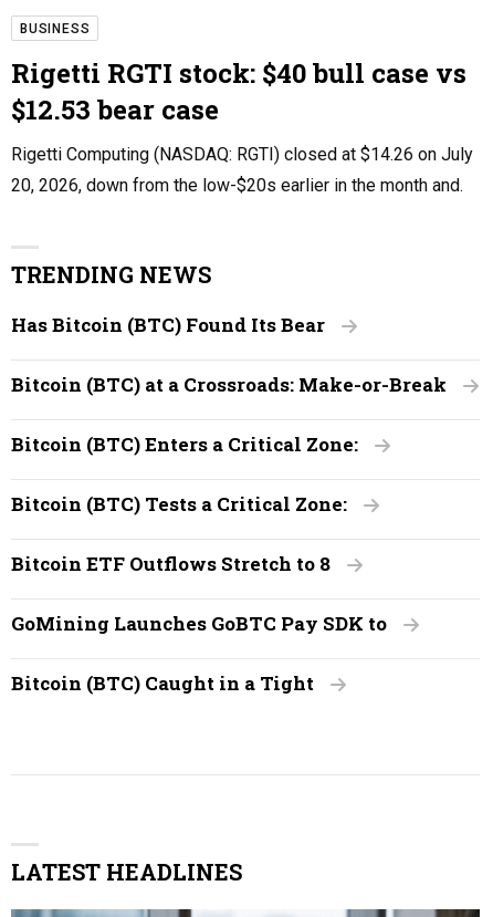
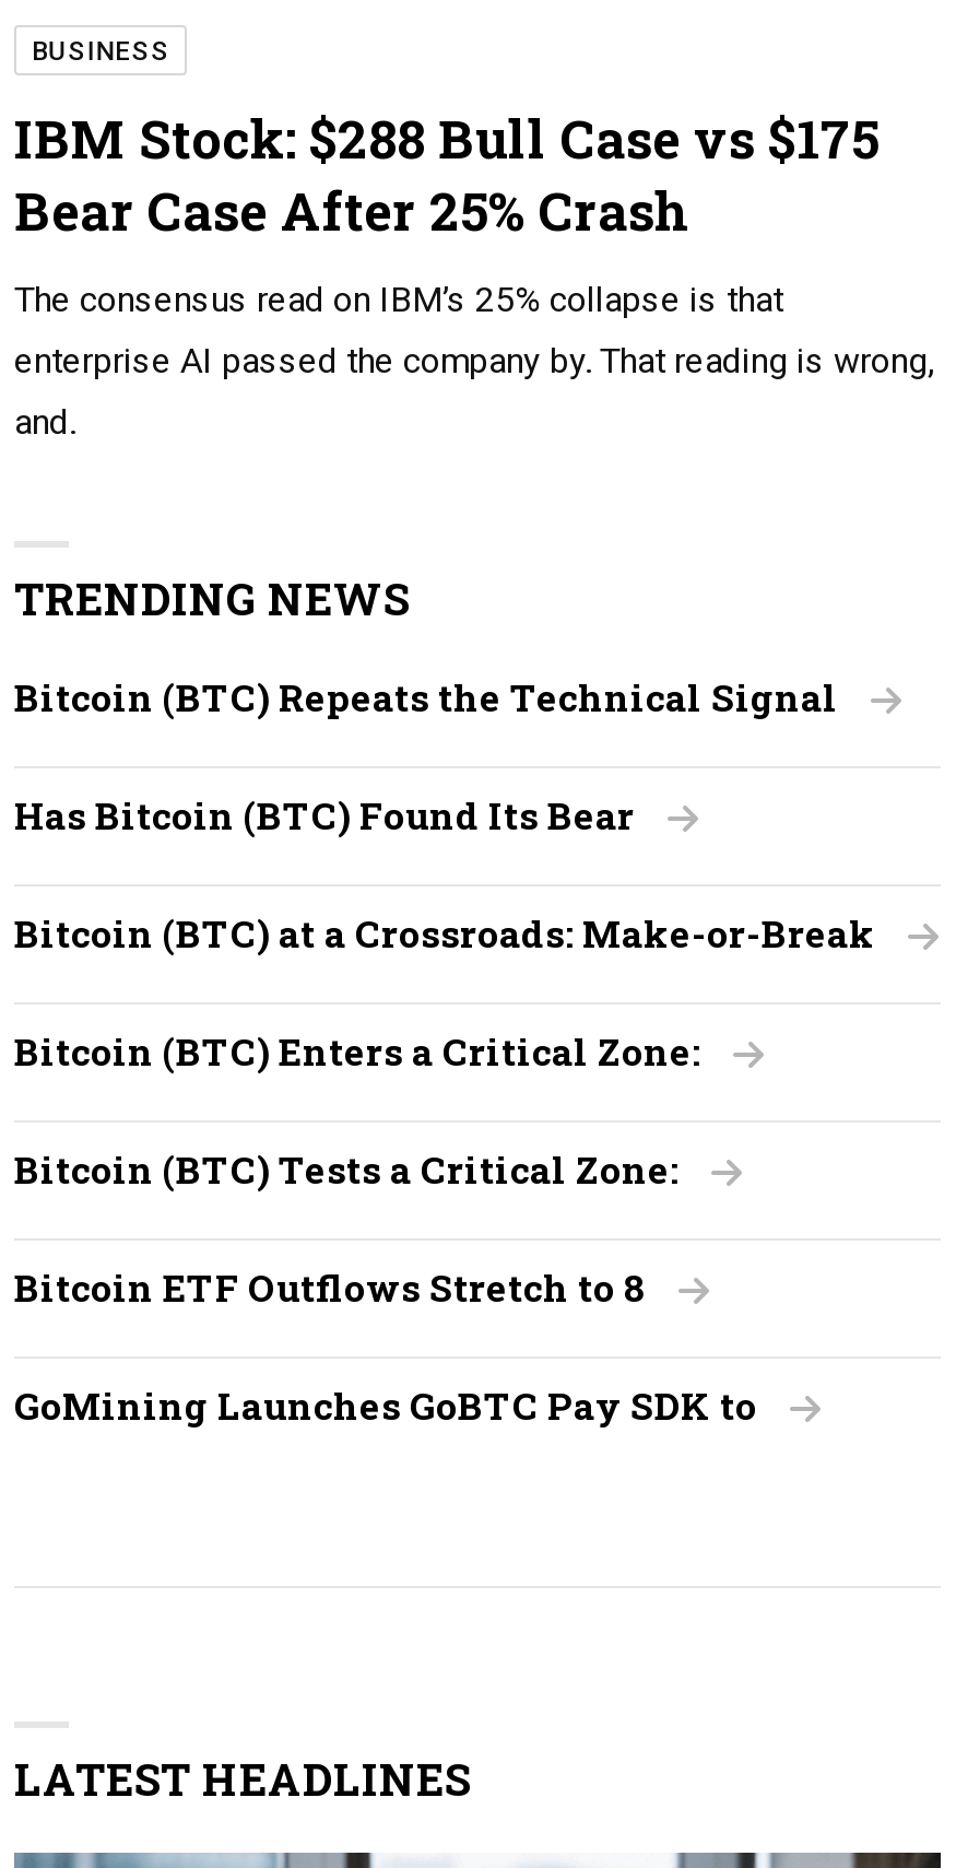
[11,55,473,195] Rigetti RGTI stock: $40 bull case vs | $12.53 bear case | Rigetti Computing (NASDAQ: RGTI) closed at $14.26 on July | 20, 2026, down from the low-$20s earlier in the month and. -> [14,103,934,442] IBM Stock: $288 Bull Case vs $175 | Bear Case After 25% Crash | The consensus read on IBM’s 25% collapse is that | enterprise AI passed the company by. That reading is wrong, | and.
none -> [14,671,838,722] Bitcoin (BTC) Repeats the Technical Signal
moved [11,311,447,636] -> [14,789,875,1430]: Has Bitcoin (BTC) Found Its Bear | Bitcoin (BTC) at a Crossroads: Make-or-Break | Bitcoin (BTC) Enters a Critical Zone: | Bitcoin (BTC) Tests a Critical Zone: | Bitcoin ETF Outflows Stretch to 8 | GoMining Launches GoBTC Pay SDK to
[11,670,314,695] Bitcoin (BTC) Caught in a Tight -> none

